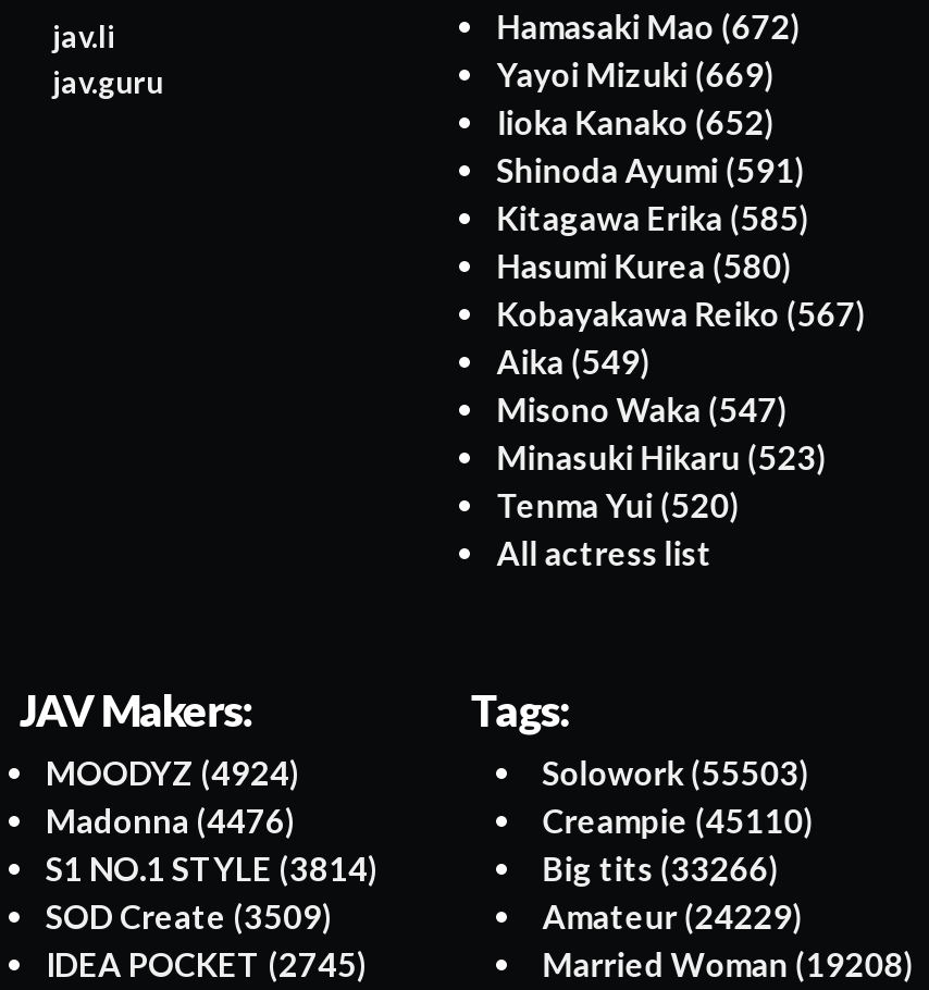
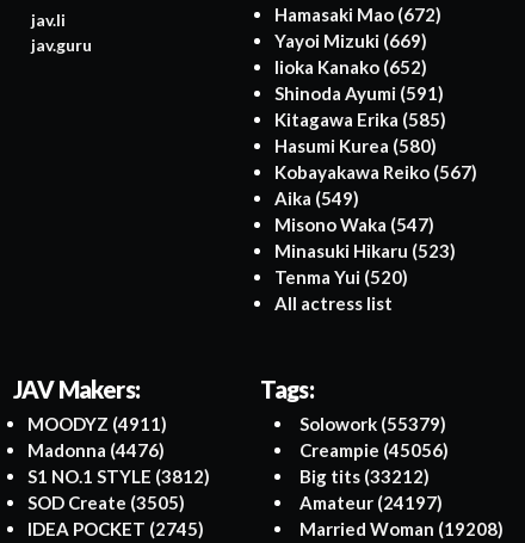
[46,753,300,792] MOODYZ (4924) -> [27,413,167,435] MOODYZ (4911)
[542,753,810,792] Solowork (55503) -> [300,413,447,435] Solowork (55379)
[542,801,814,840] Creampie (45110) -> [300,439,449,461] Creampie (45056)
[46,849,379,888] S1 NO.1 STYLE (3814) -> [27,466,210,487] S1 NO.1 STYLE (3812)
[542,849,780,888] Big tits (33266) -> [300,466,430,487] Big tits (33212)
[46,897,333,936] SOD Create (3509) -> [27,492,185,513] SOD Create (3505)
[542,897,803,936] Amateur (24229) -> [300,492,443,513] Amateur (24197)

